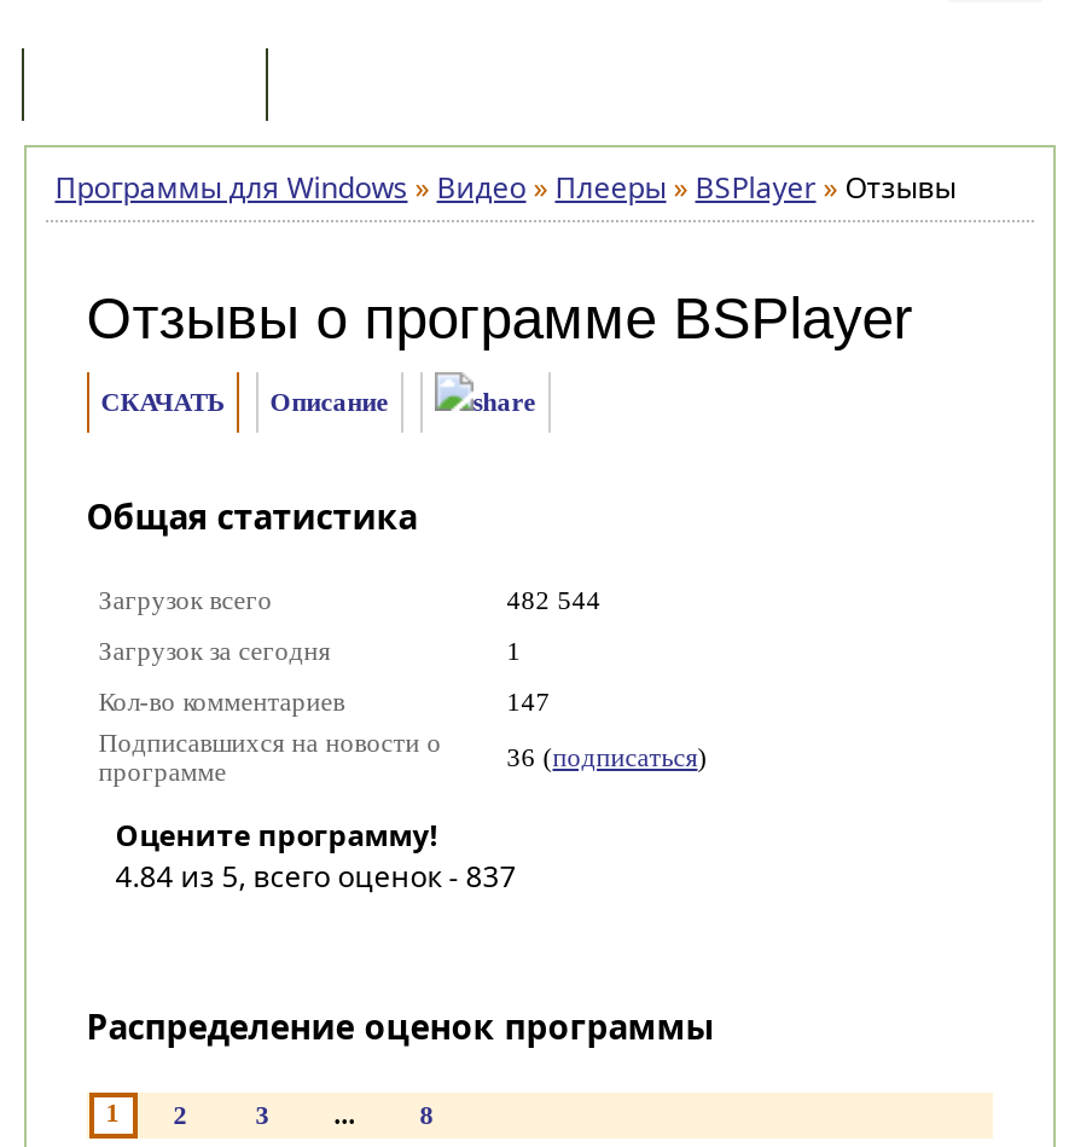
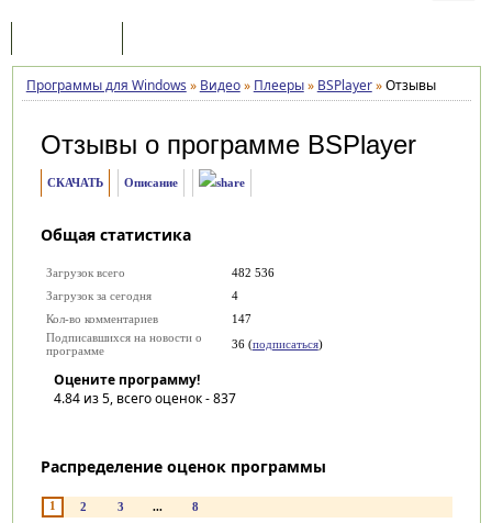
[507,585,601,614] 482 544 -> [232,266,274,279] 482 536
[507,636,521,665] 1 -> [232,289,238,302] 4

